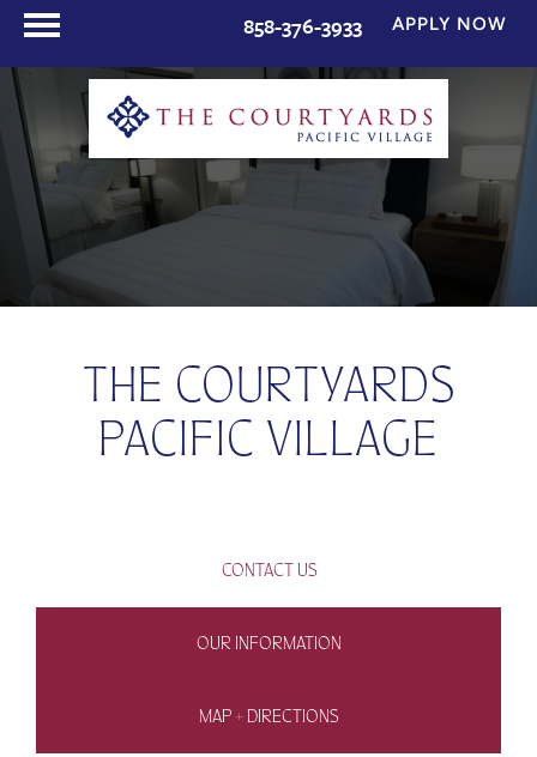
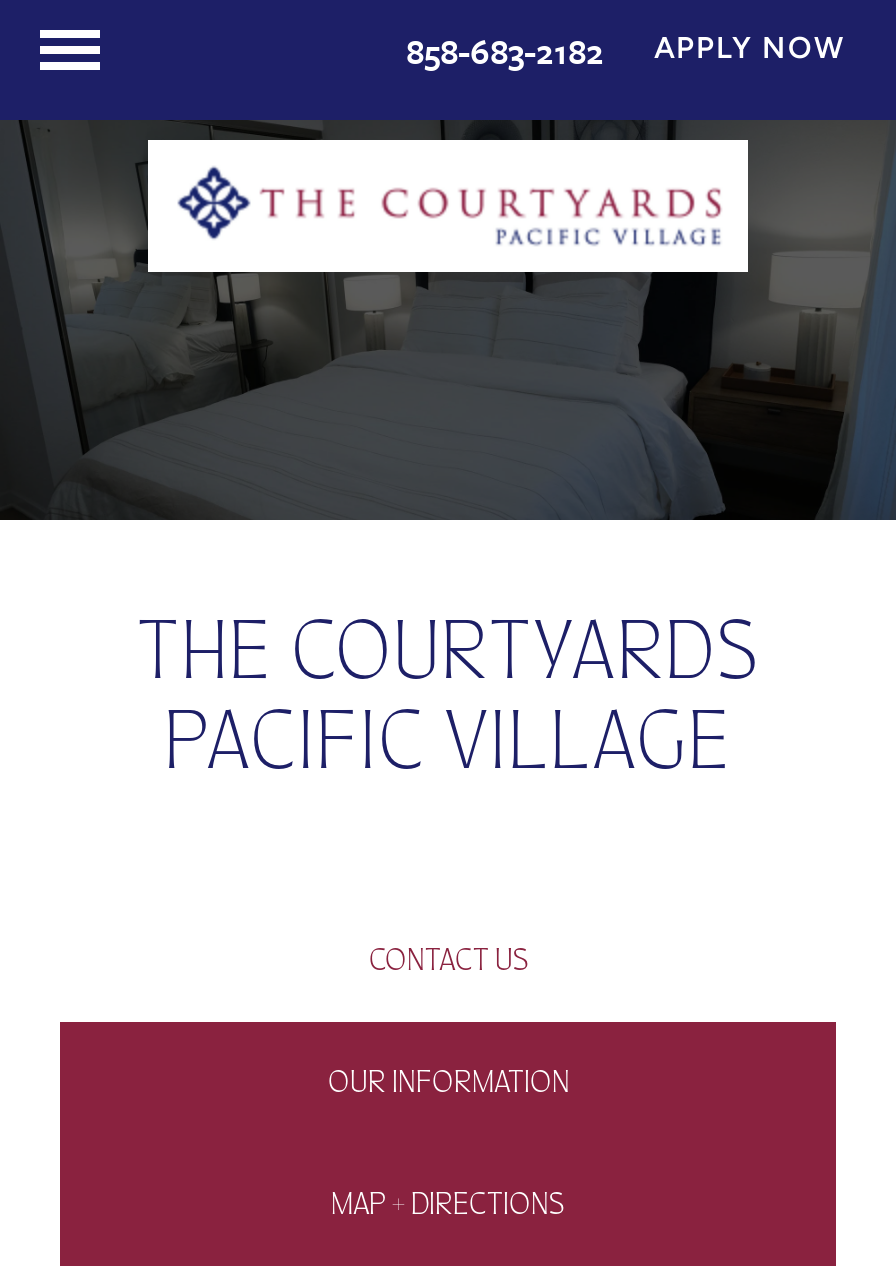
[243,11,507,41] 858-376-3933 APPLY NOW -> [406,26,846,76] 858-683-2182 APPLY NOW

